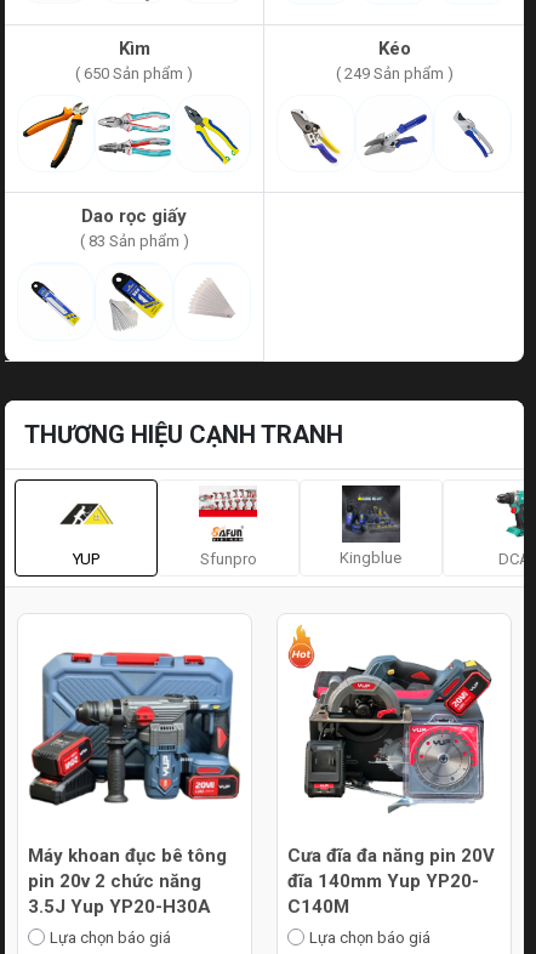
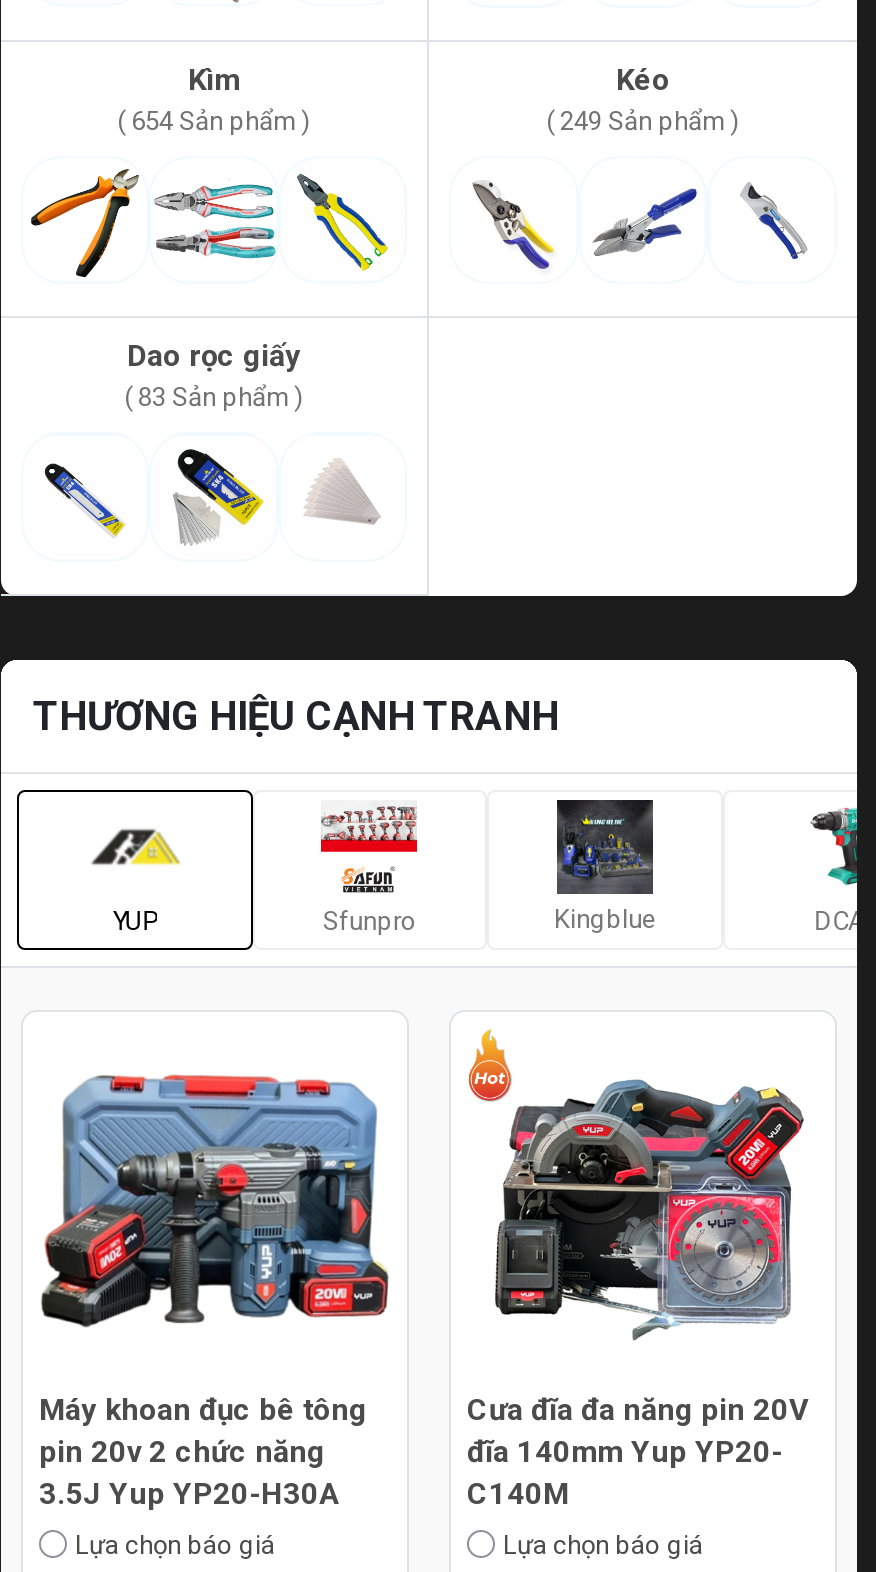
[75,64,193,82] ( 650 Sản phẩm ) -> [117,105,311,135] ( 654 Sản phẩm )

